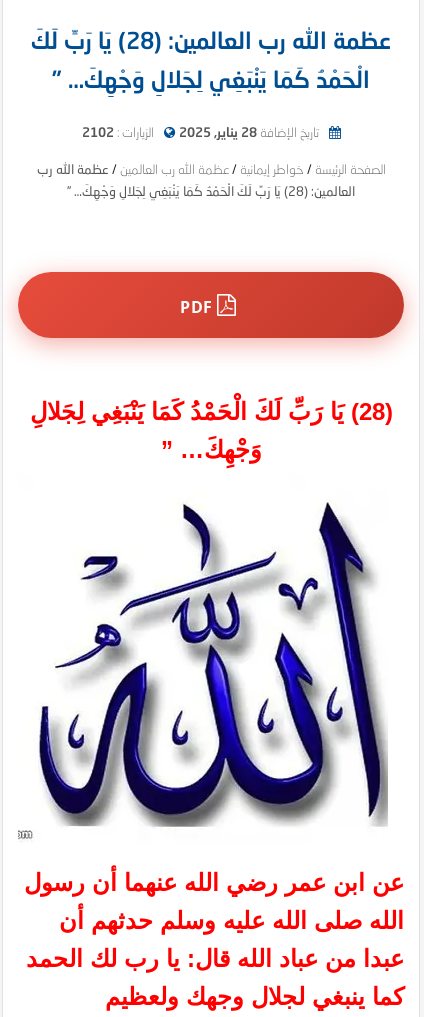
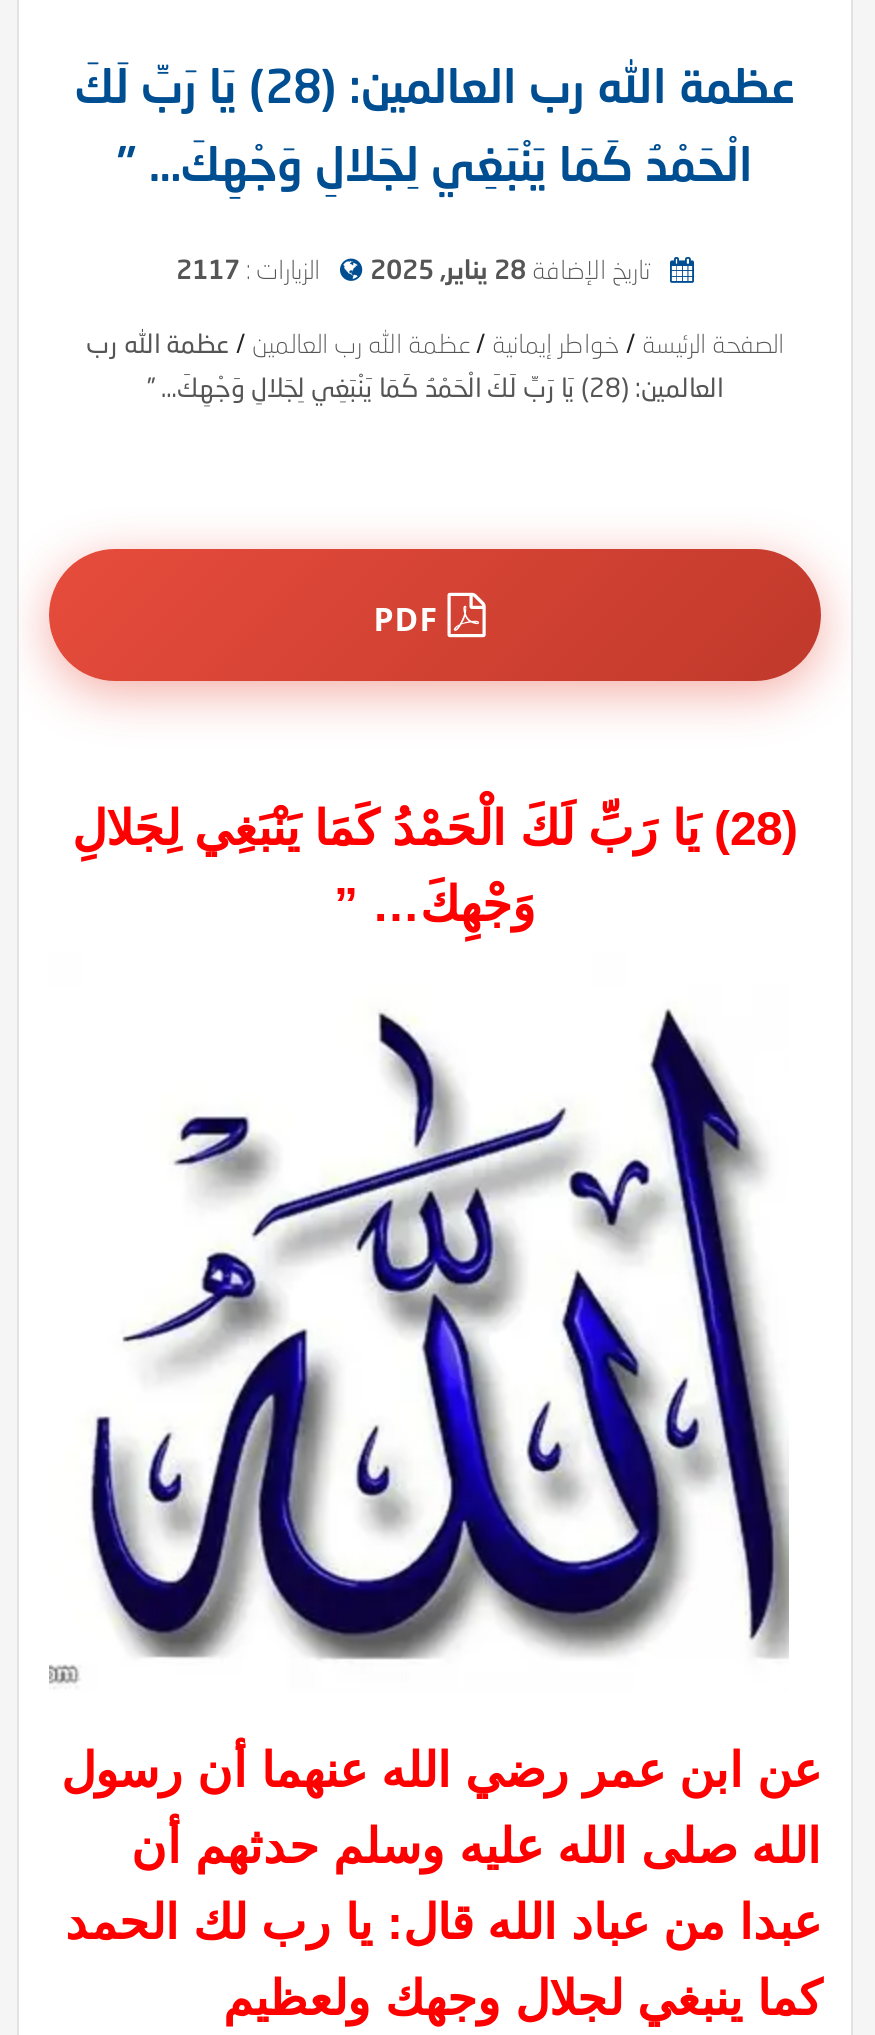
[81,124,153,140] الزيارات : 2102 -> [176,253,320,285] الزيارات : 2117

